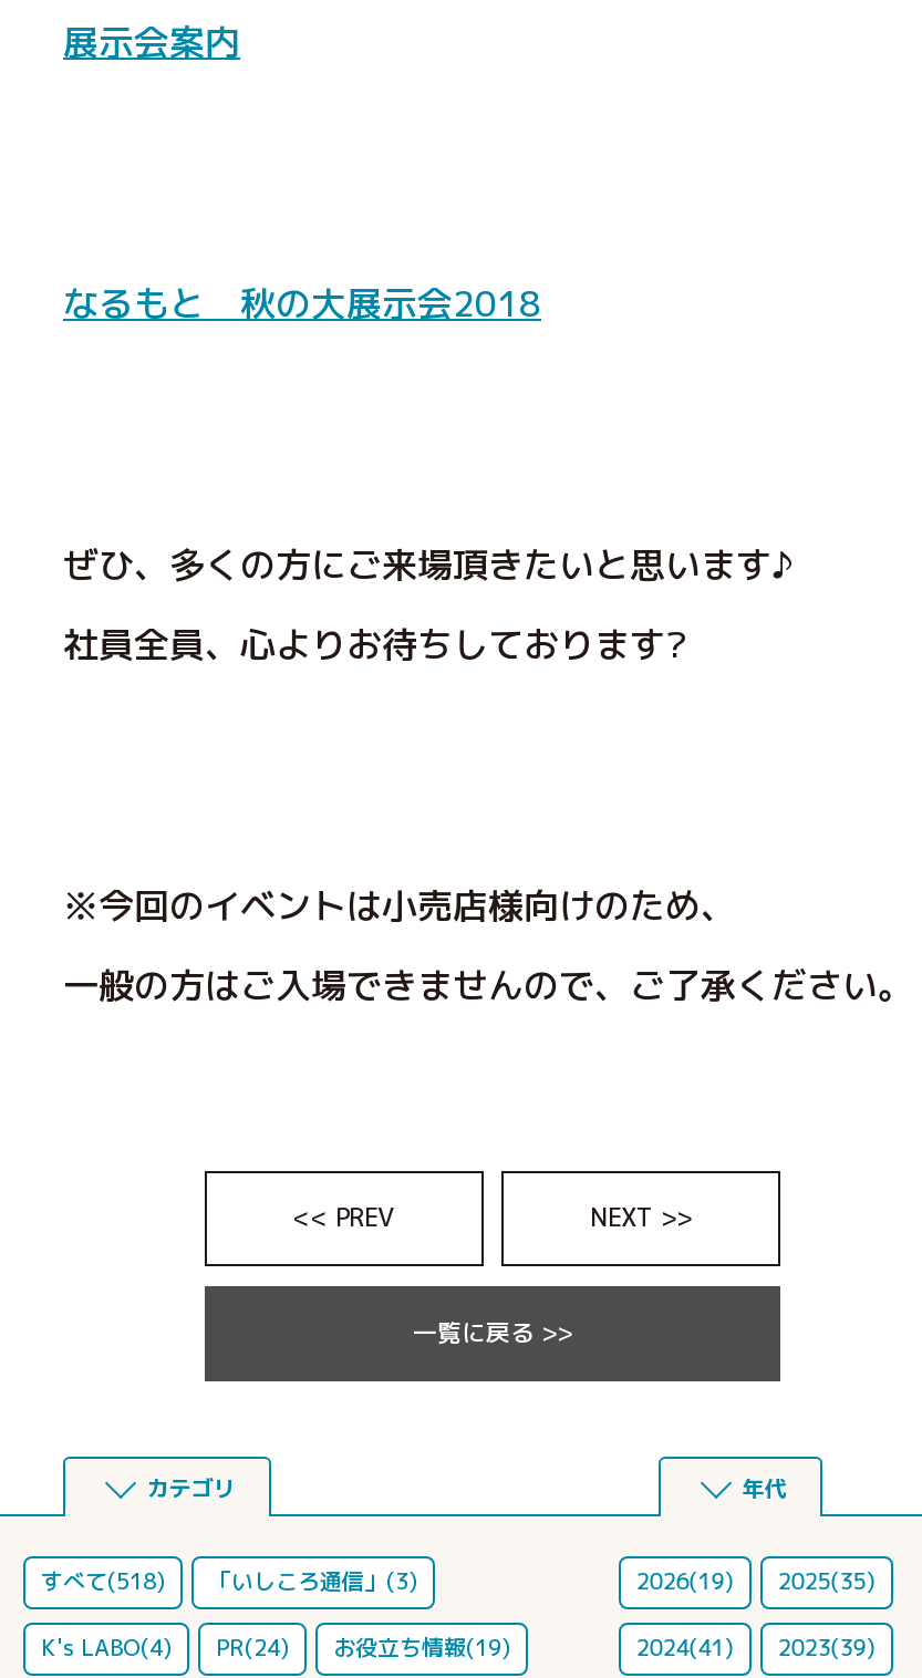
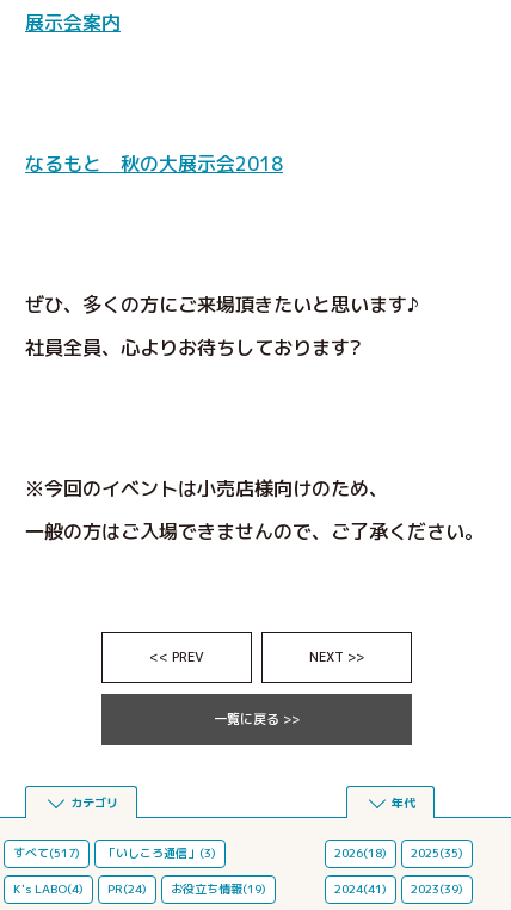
[41,1564,417,1595] すべて(518) 「いしころ通信」(3) -> [13,844,216,860] すべて(517) 「いしころ通信」(3)
[636,1564,875,1595] 2026(19) 2025(35) -> [334,844,463,860] 2026(18) 2025(35)

